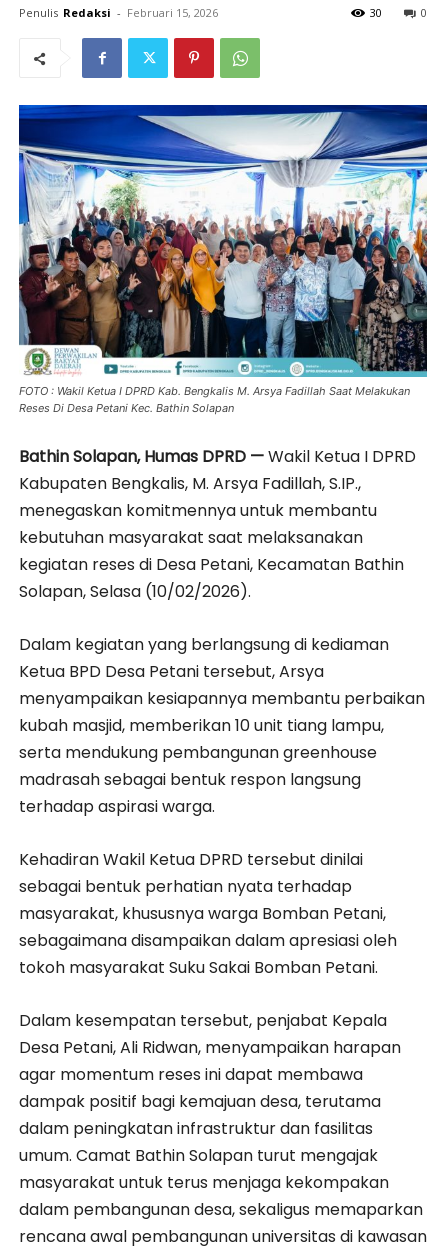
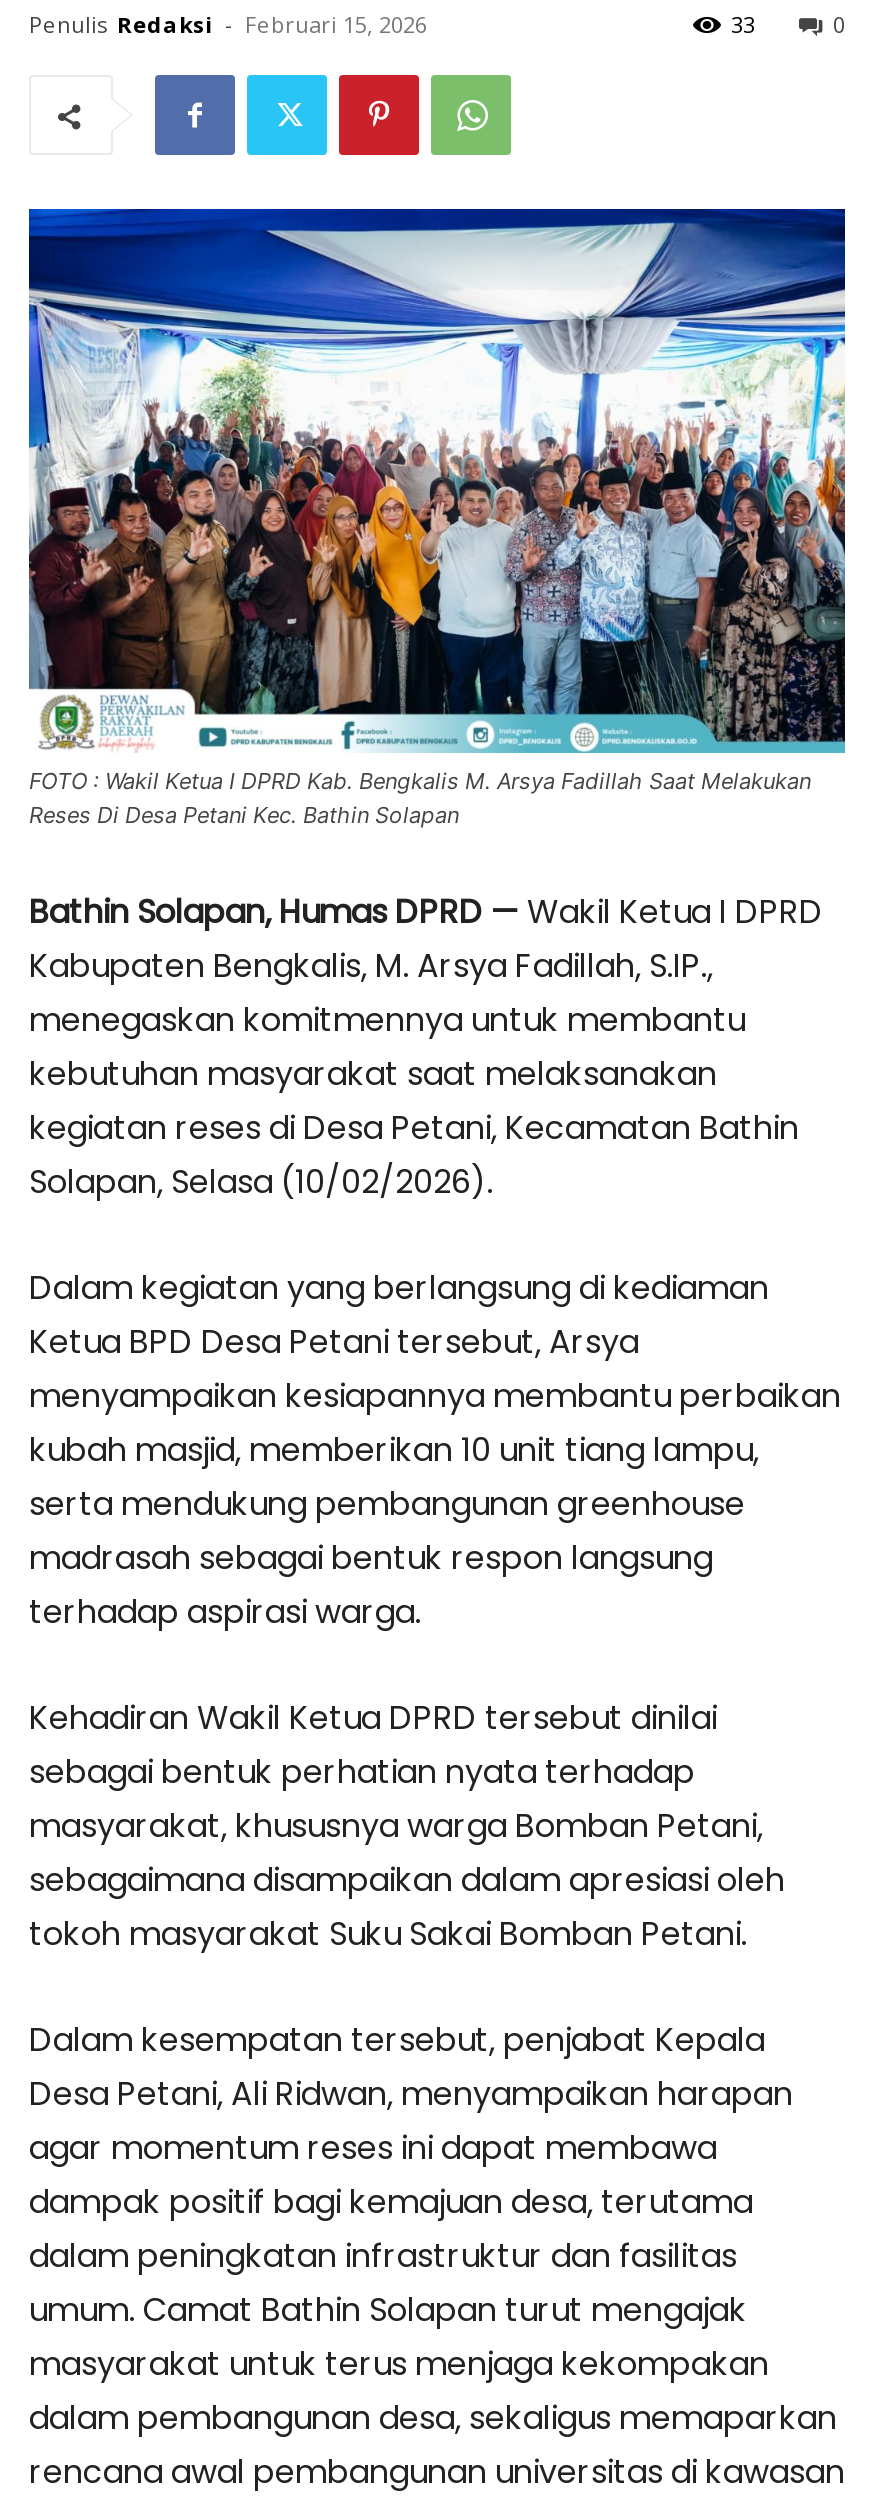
[370,5,382,20] 30 -> [731,9,755,39] 33

